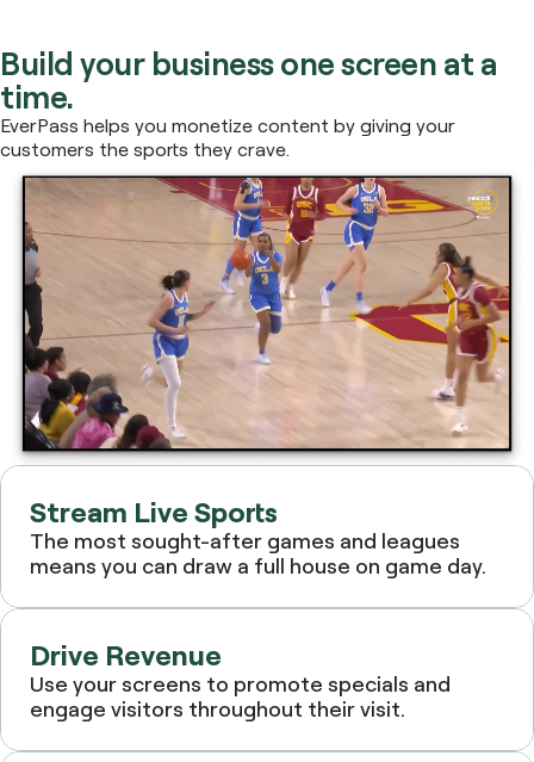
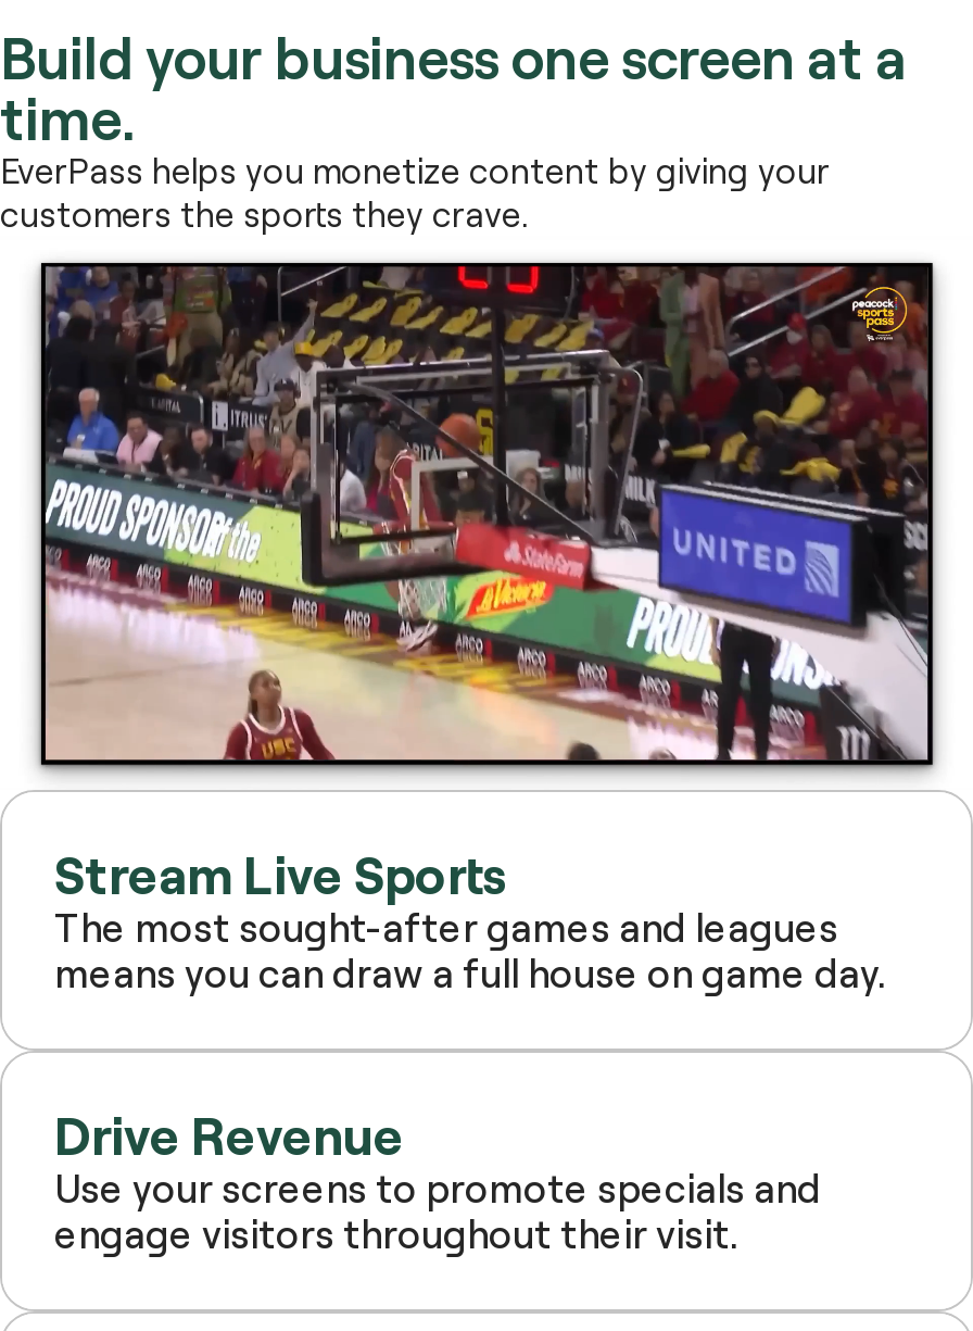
[24,176,510,450] [image] -> [43,264,930,762] [image]

